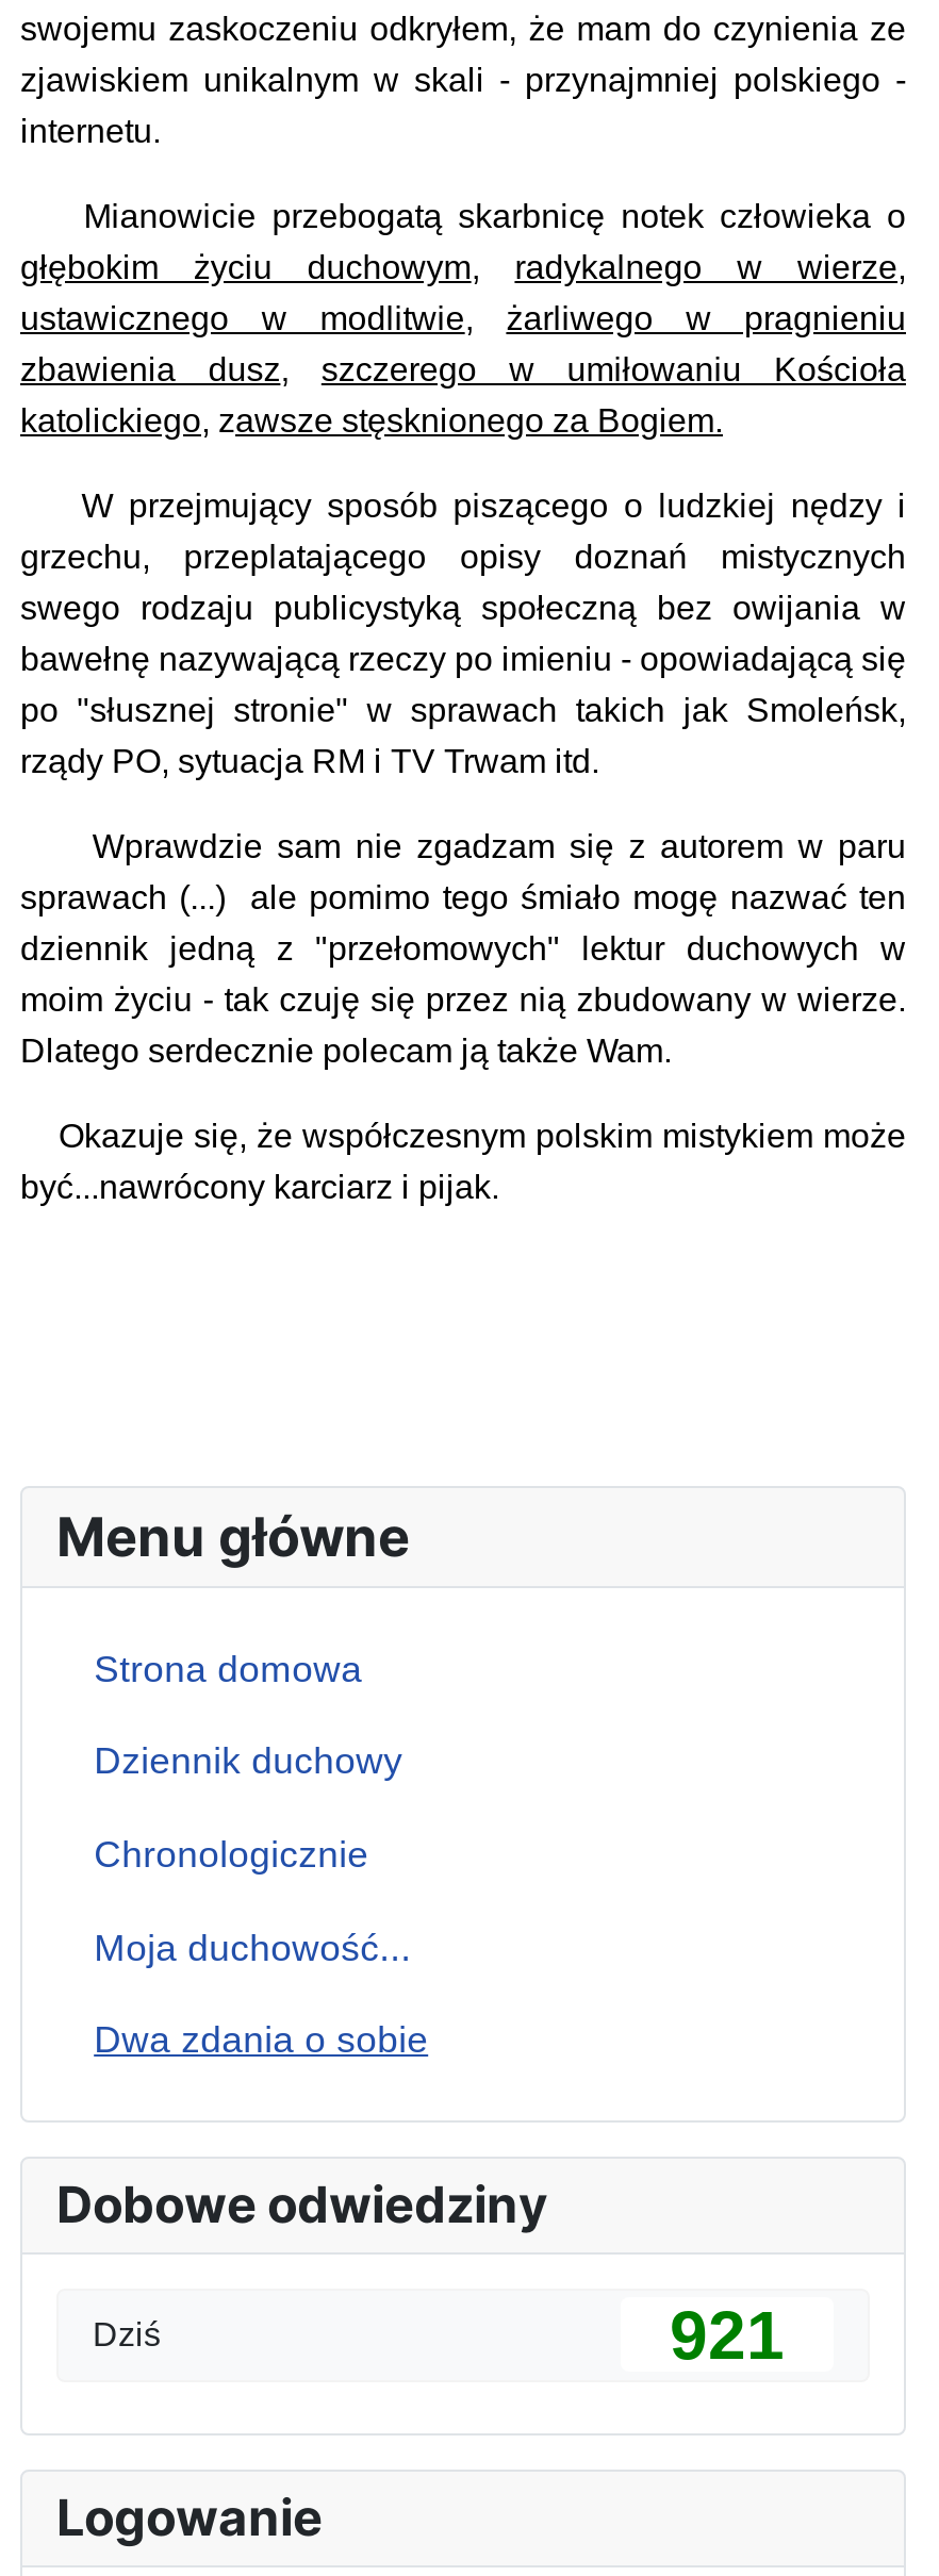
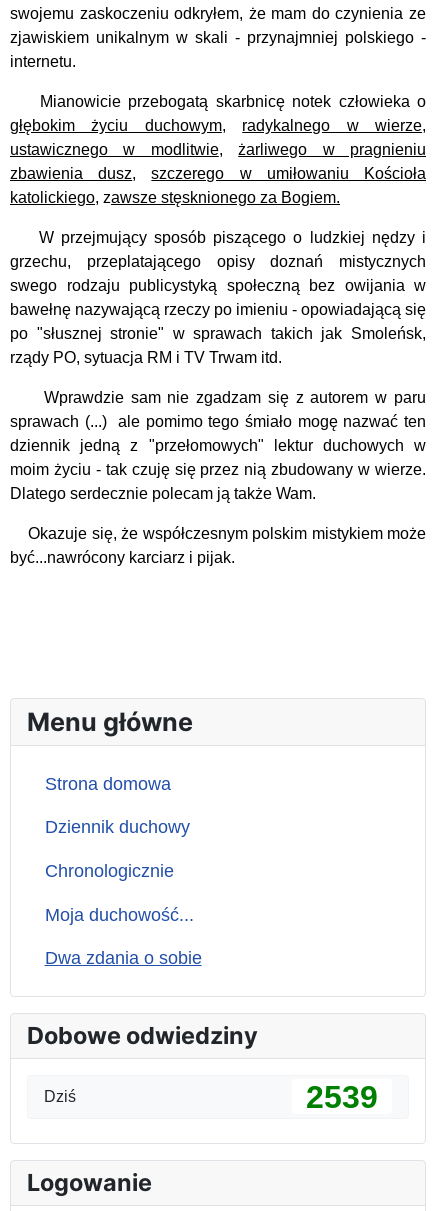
[670,2297,785,2373] 921 -> [306,1079,378,1115] 2539

